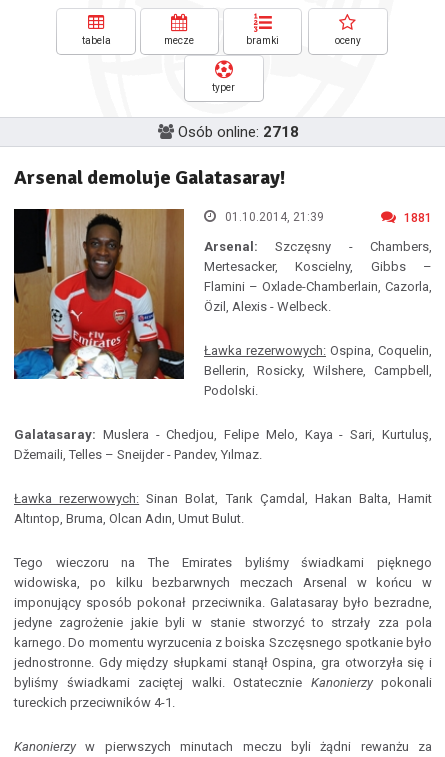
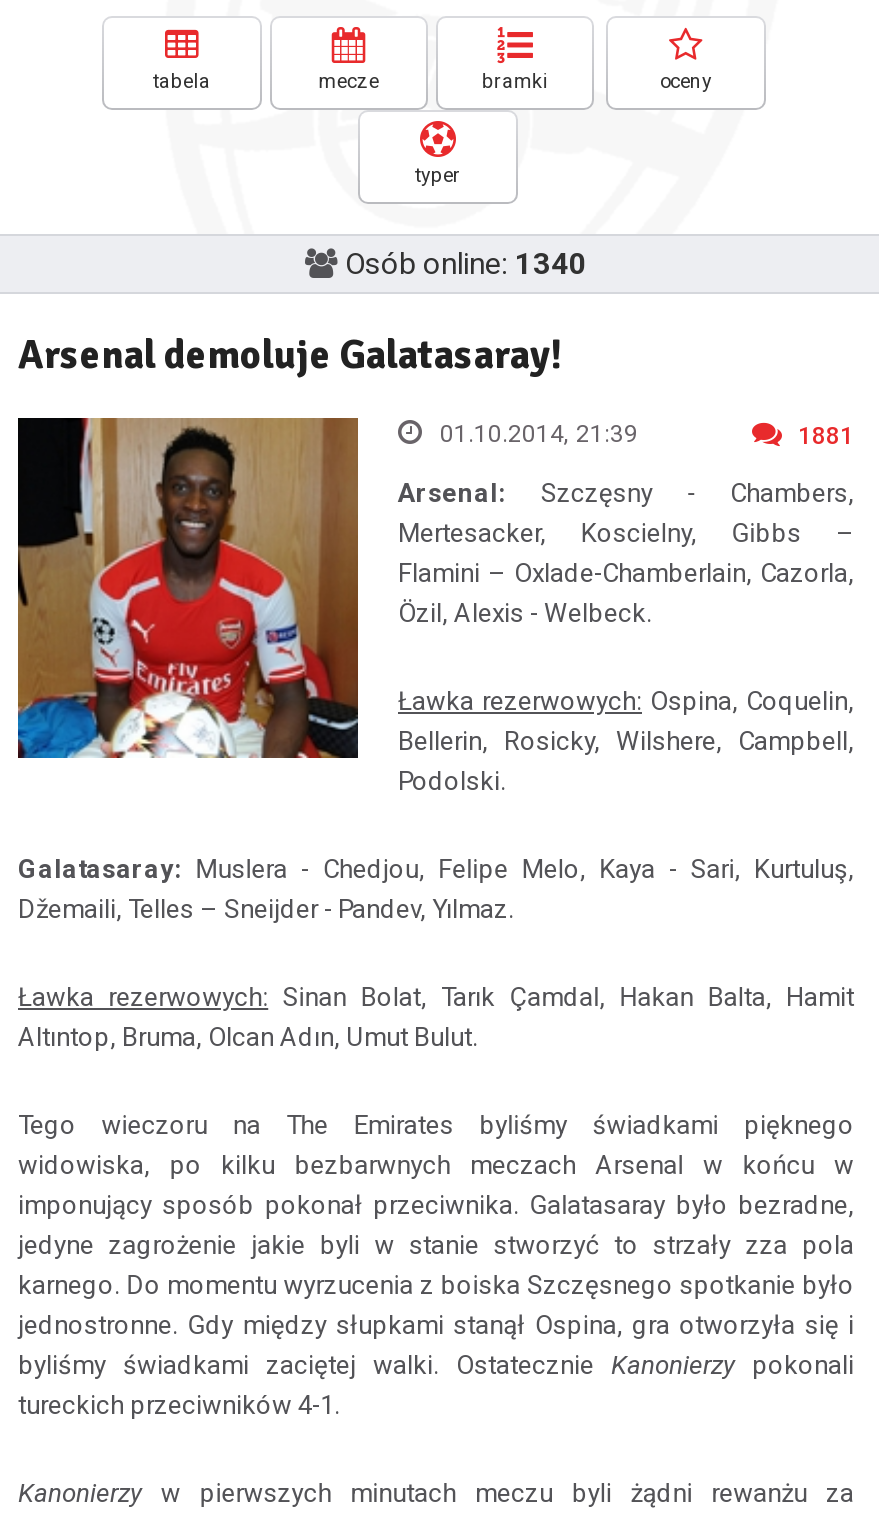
[177,123,298,141] Osób online: 2718 -> [345,246,587,282] Osób online: 1340

